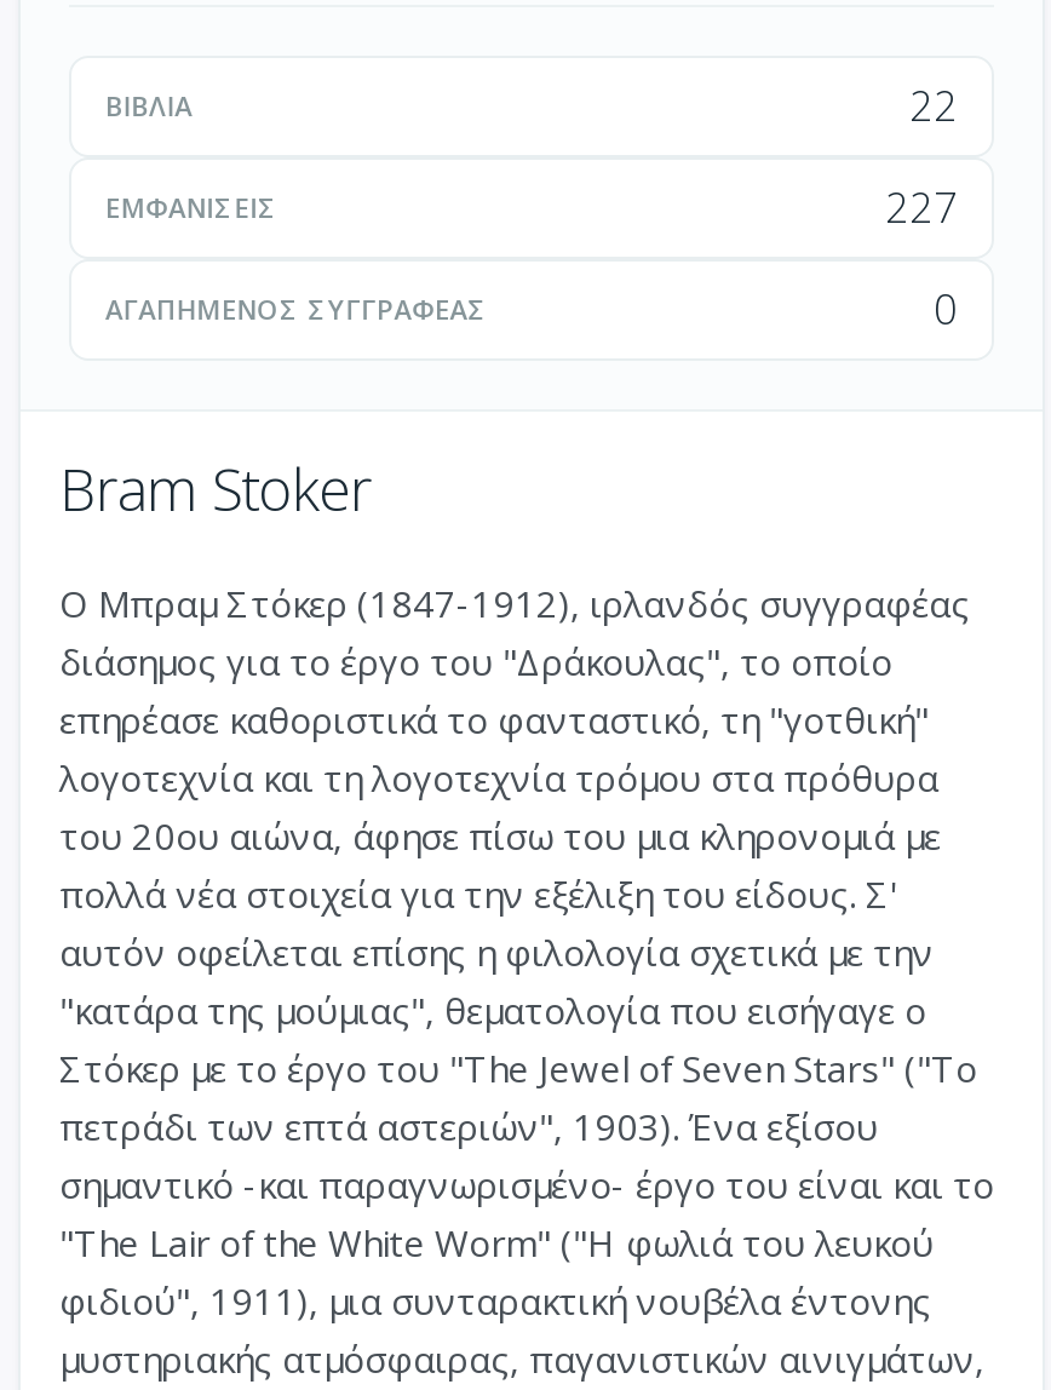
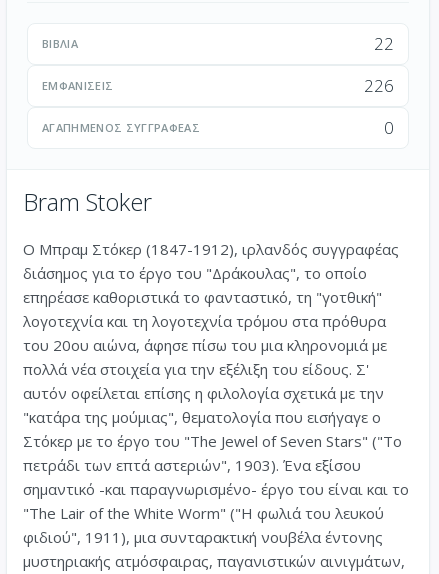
[885,179,958,235] 227 -> [364,74,394,97] 226

